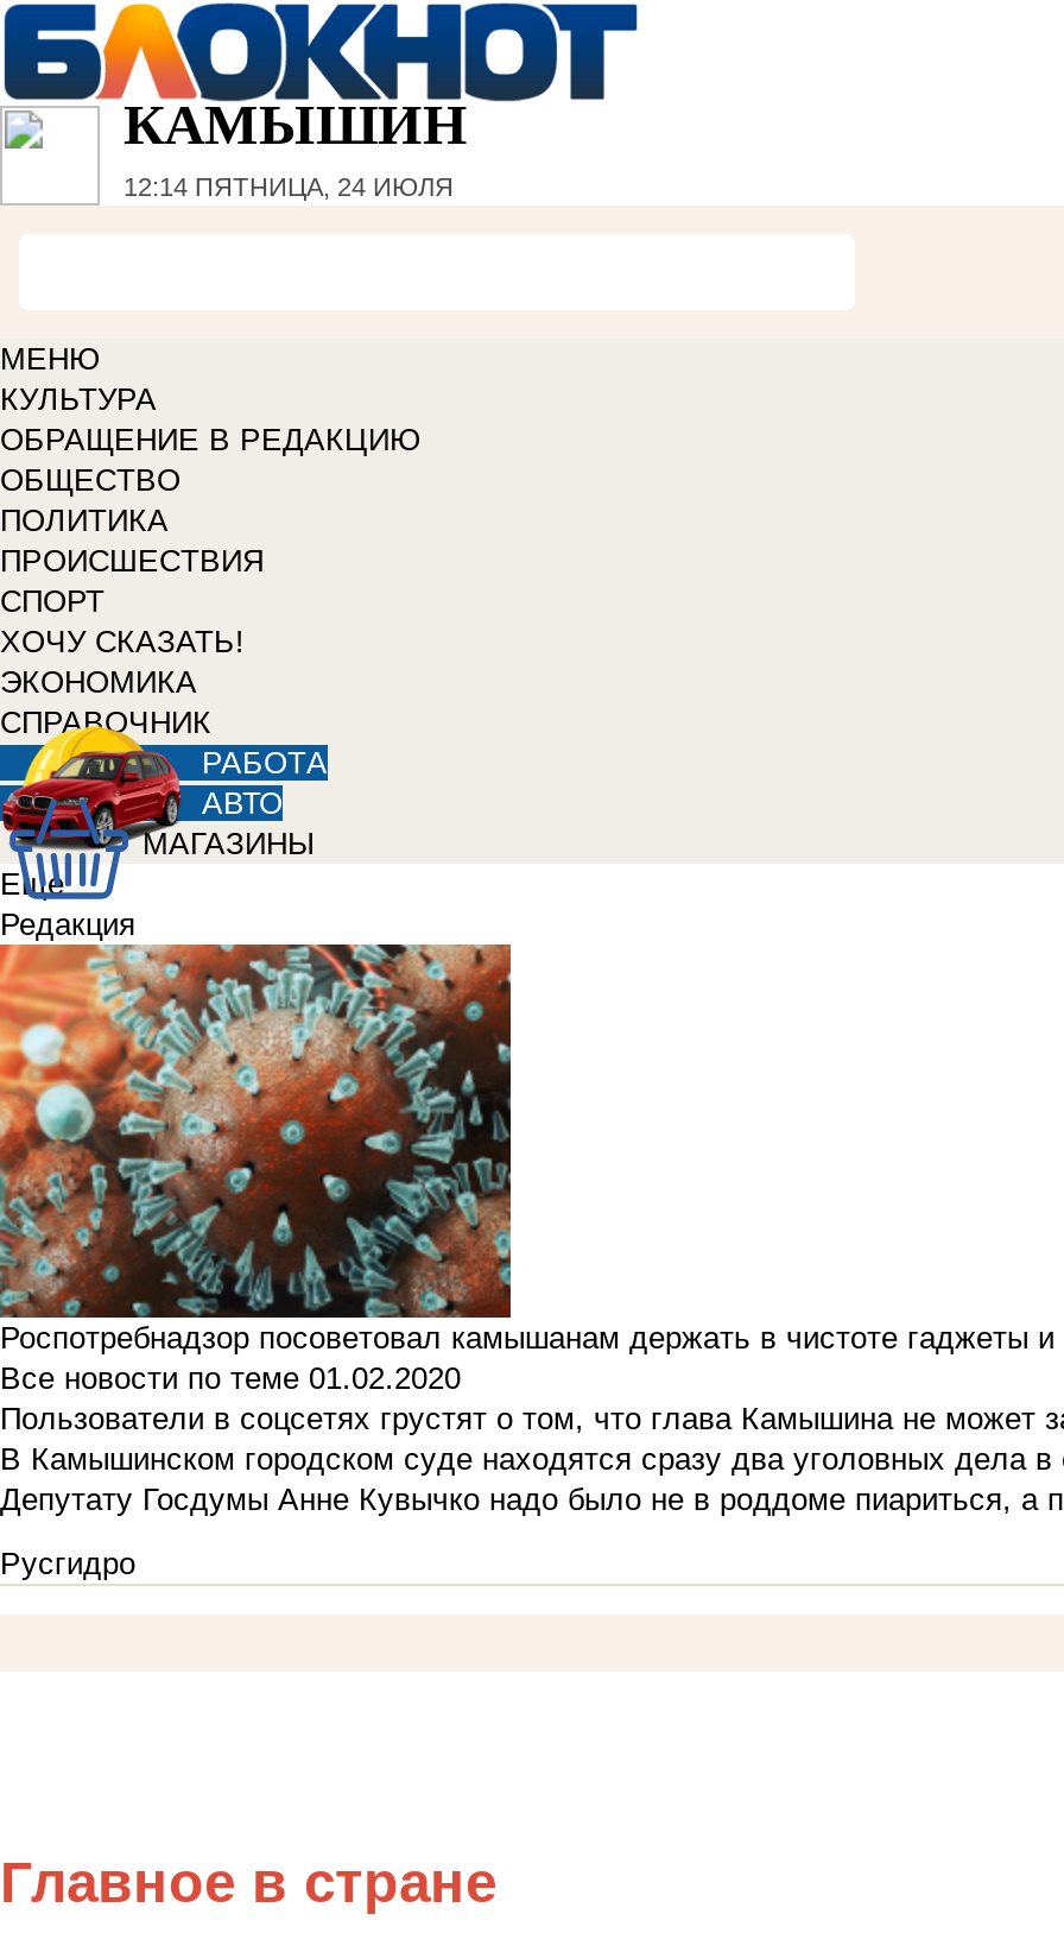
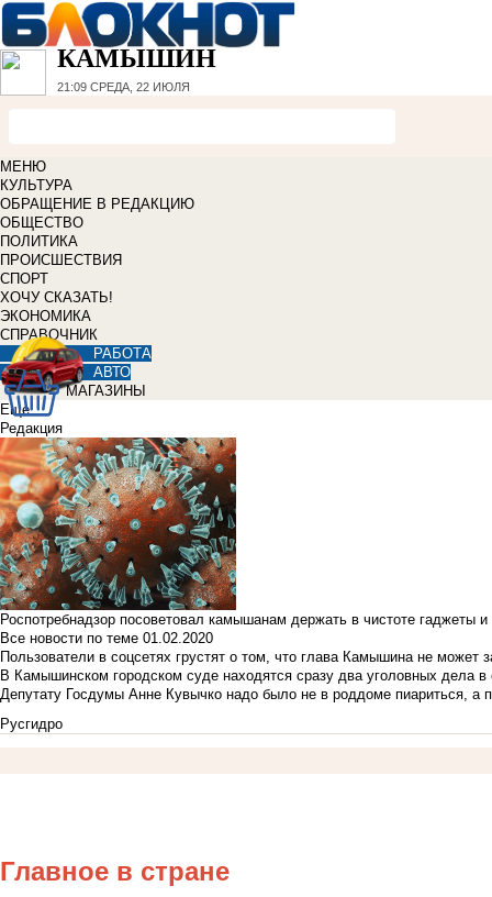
[123,173,454,202] 12:14 ПЯТНИЦА, 24 ИЮЛЯ -> [57,81,190,94] 21:09 СРЕДА, 22 ИЮЛЯ

